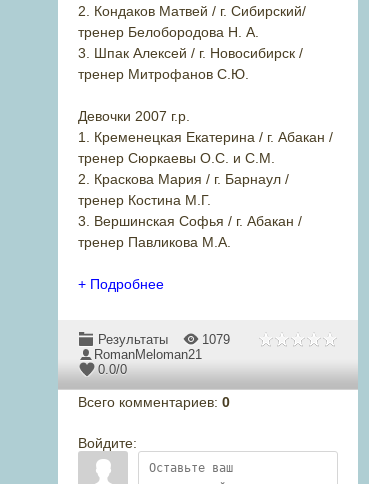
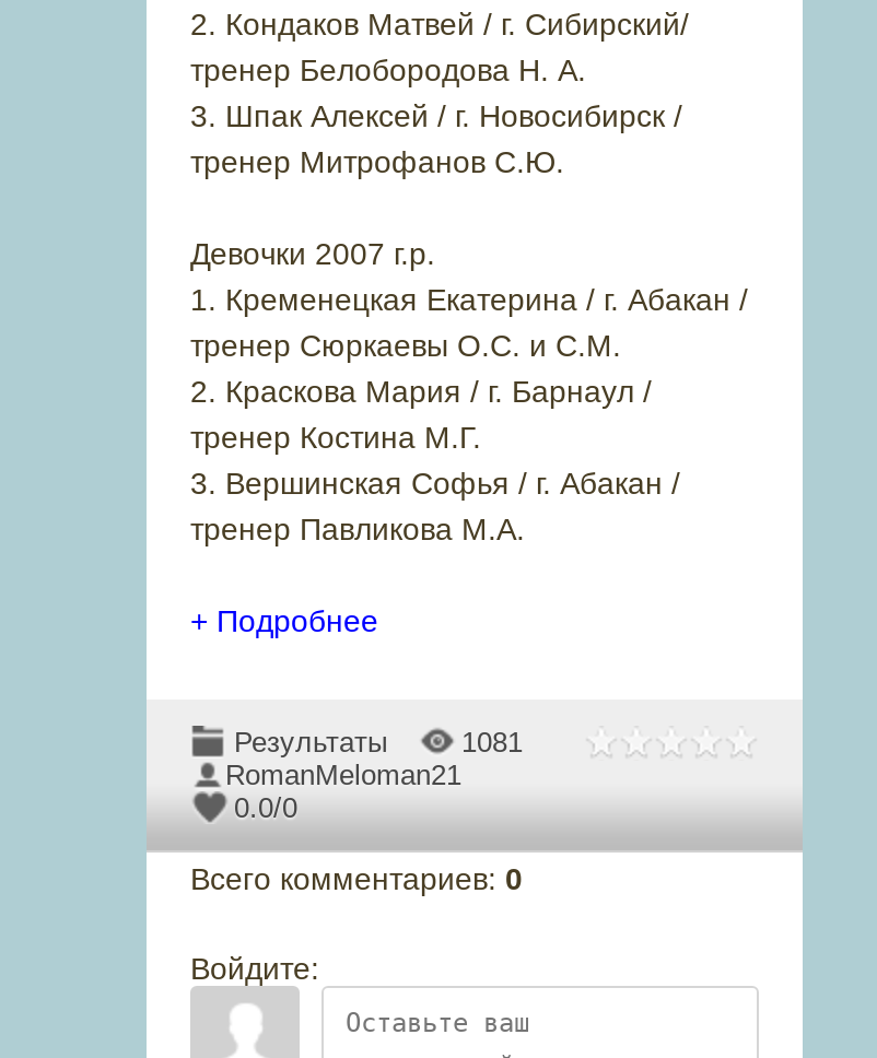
[202,332,230,347] 1079 -> [461,726,523,759] 1081

